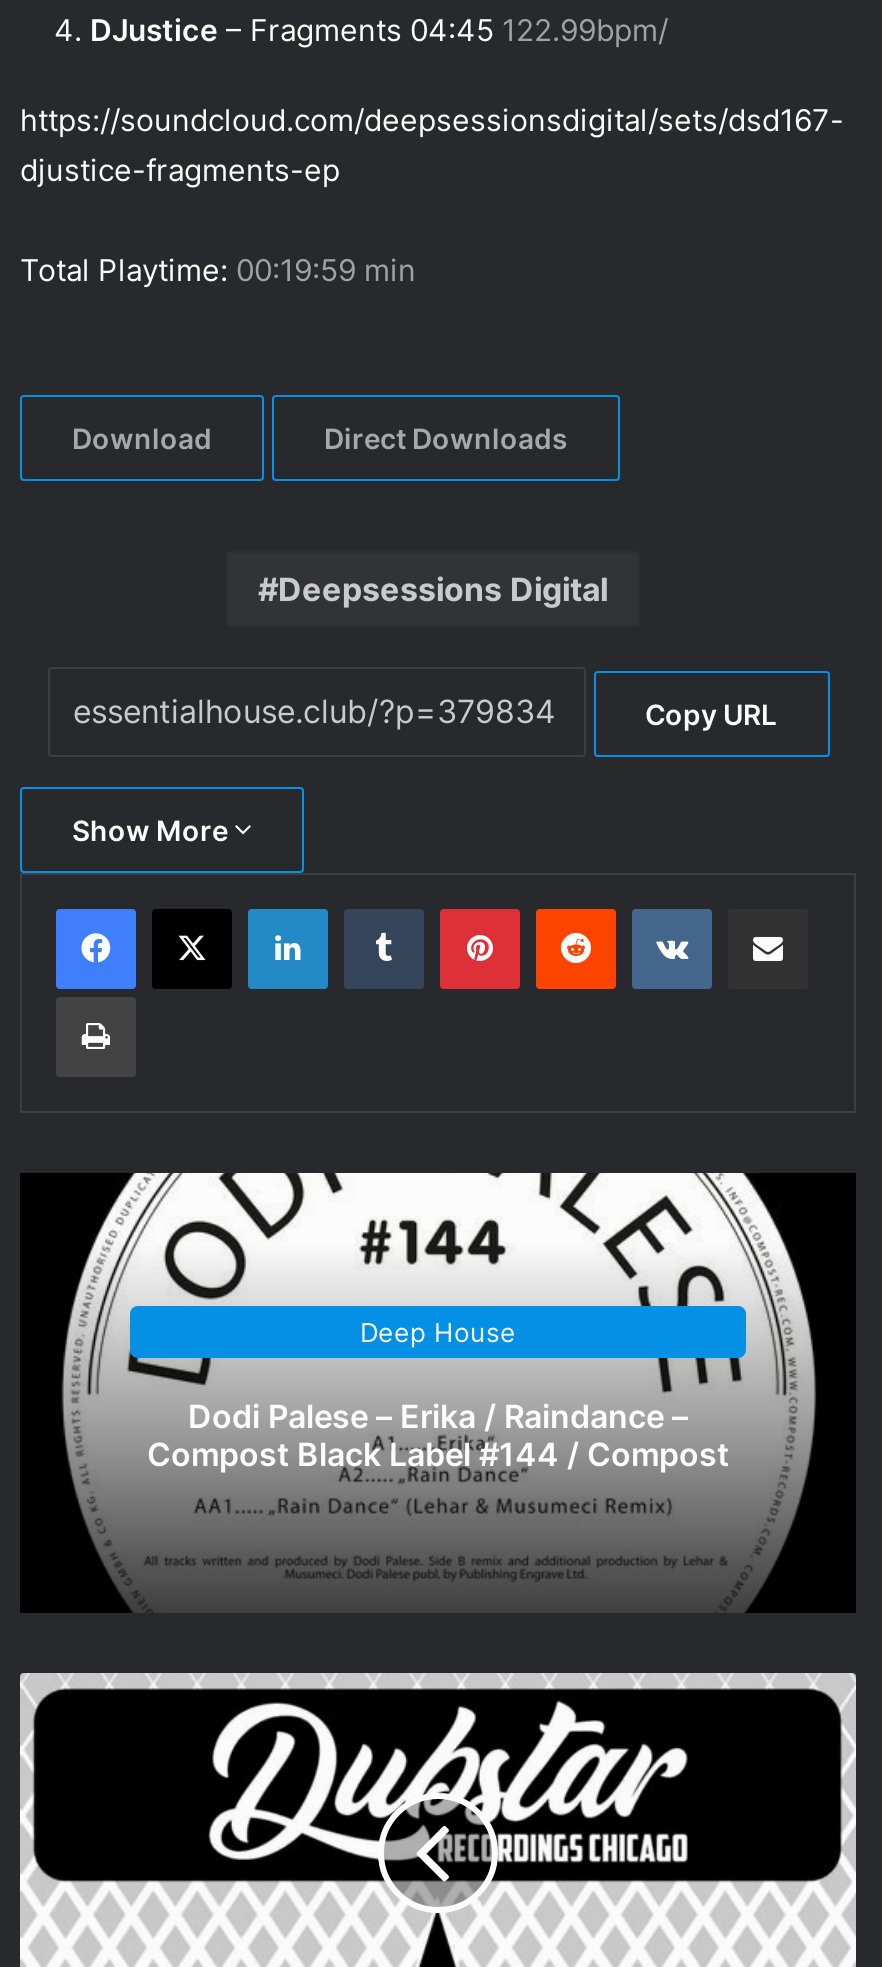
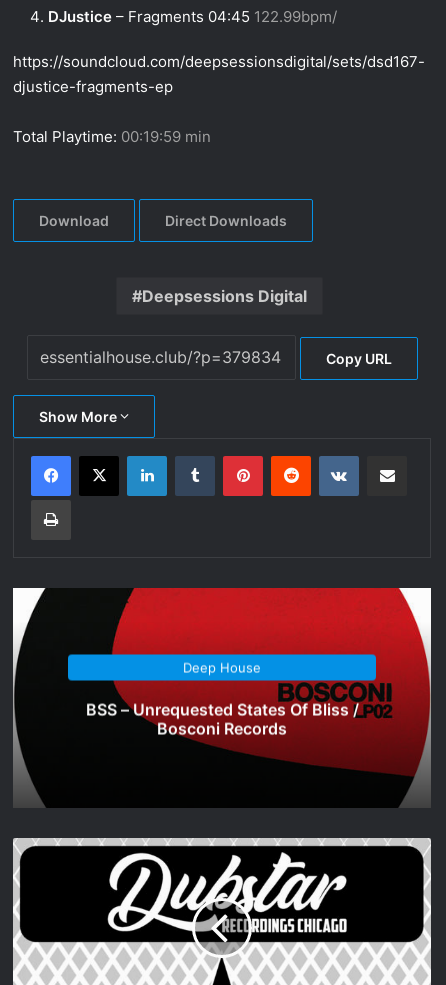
[20,1171,856,1613] [image] | Dodi Palese – Erika / Raindance – | Compost Black Label #144 / Compost -> [12,587,432,808] [image] | BSS – Unrequested States Of Bliss / | Bosconi Records

